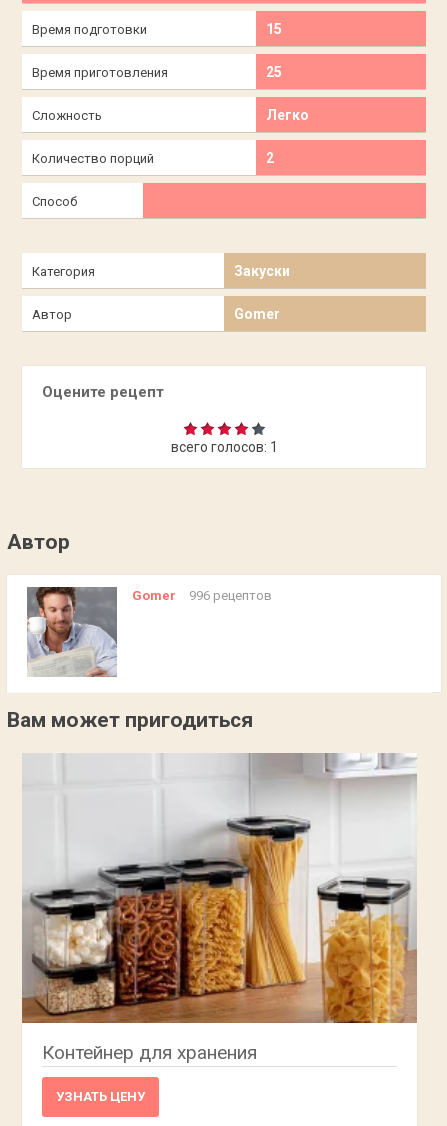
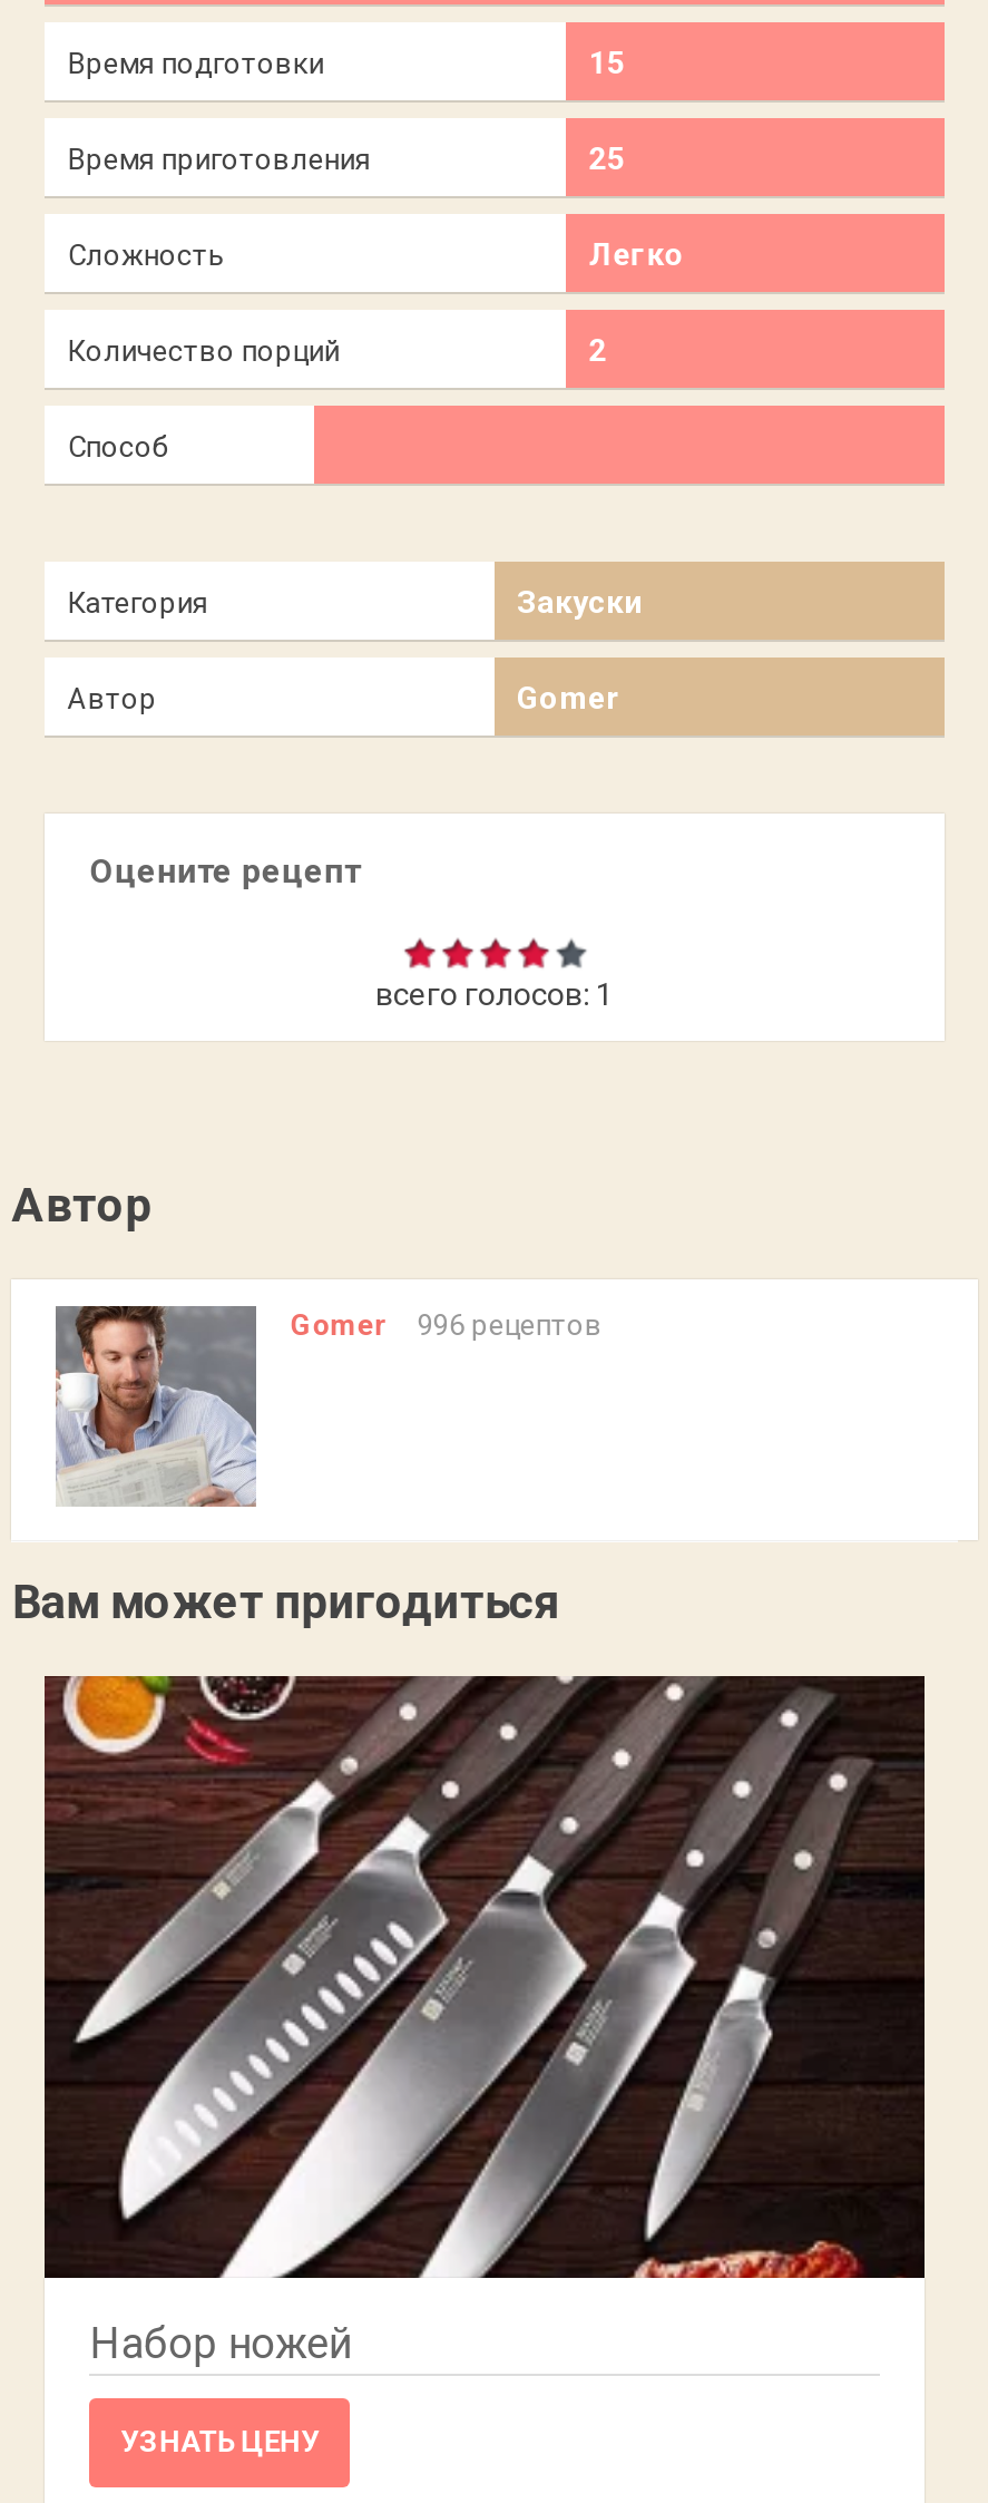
[21,753,417,1064] [image] | Контейнер для хранения -> [42,1674,927,2369] [image] | Набор ножей

